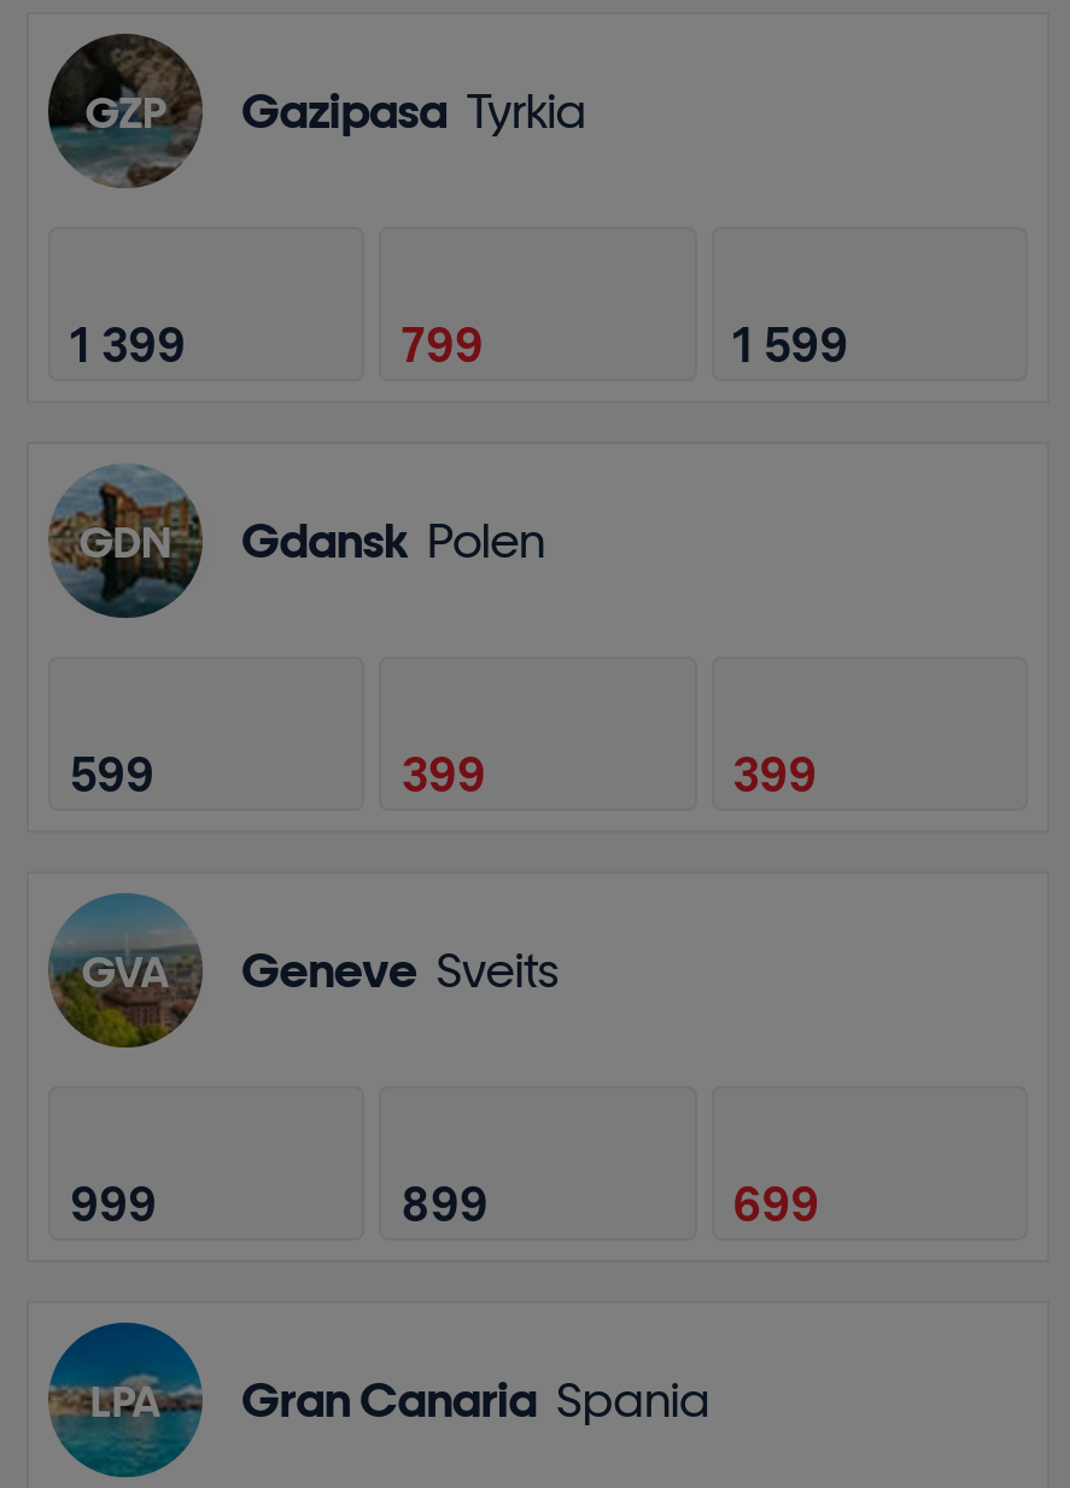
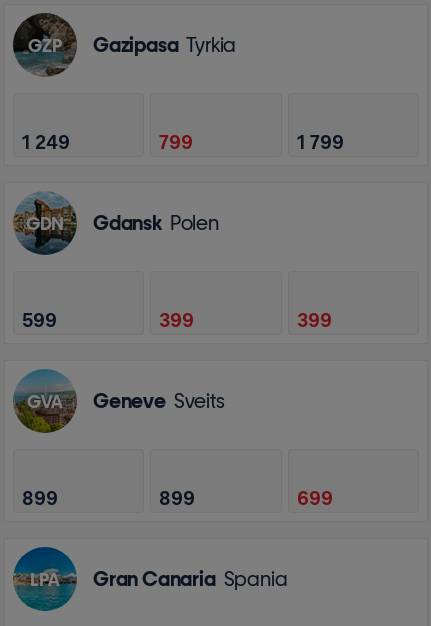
[70,314,186,374] 1 399 -> [22,129,70,154] 1 249
[733,314,849,374] 1 599 -> [297,129,344,154] 1 799
[70,1173,157,1233] 999 -> [22,485,58,510] 899

